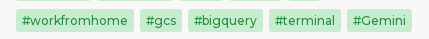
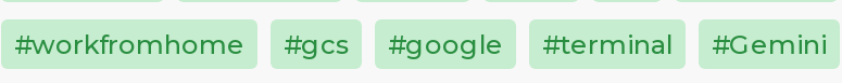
[194,13,257,28] #bigquery -> [388,28,503,60] #google

